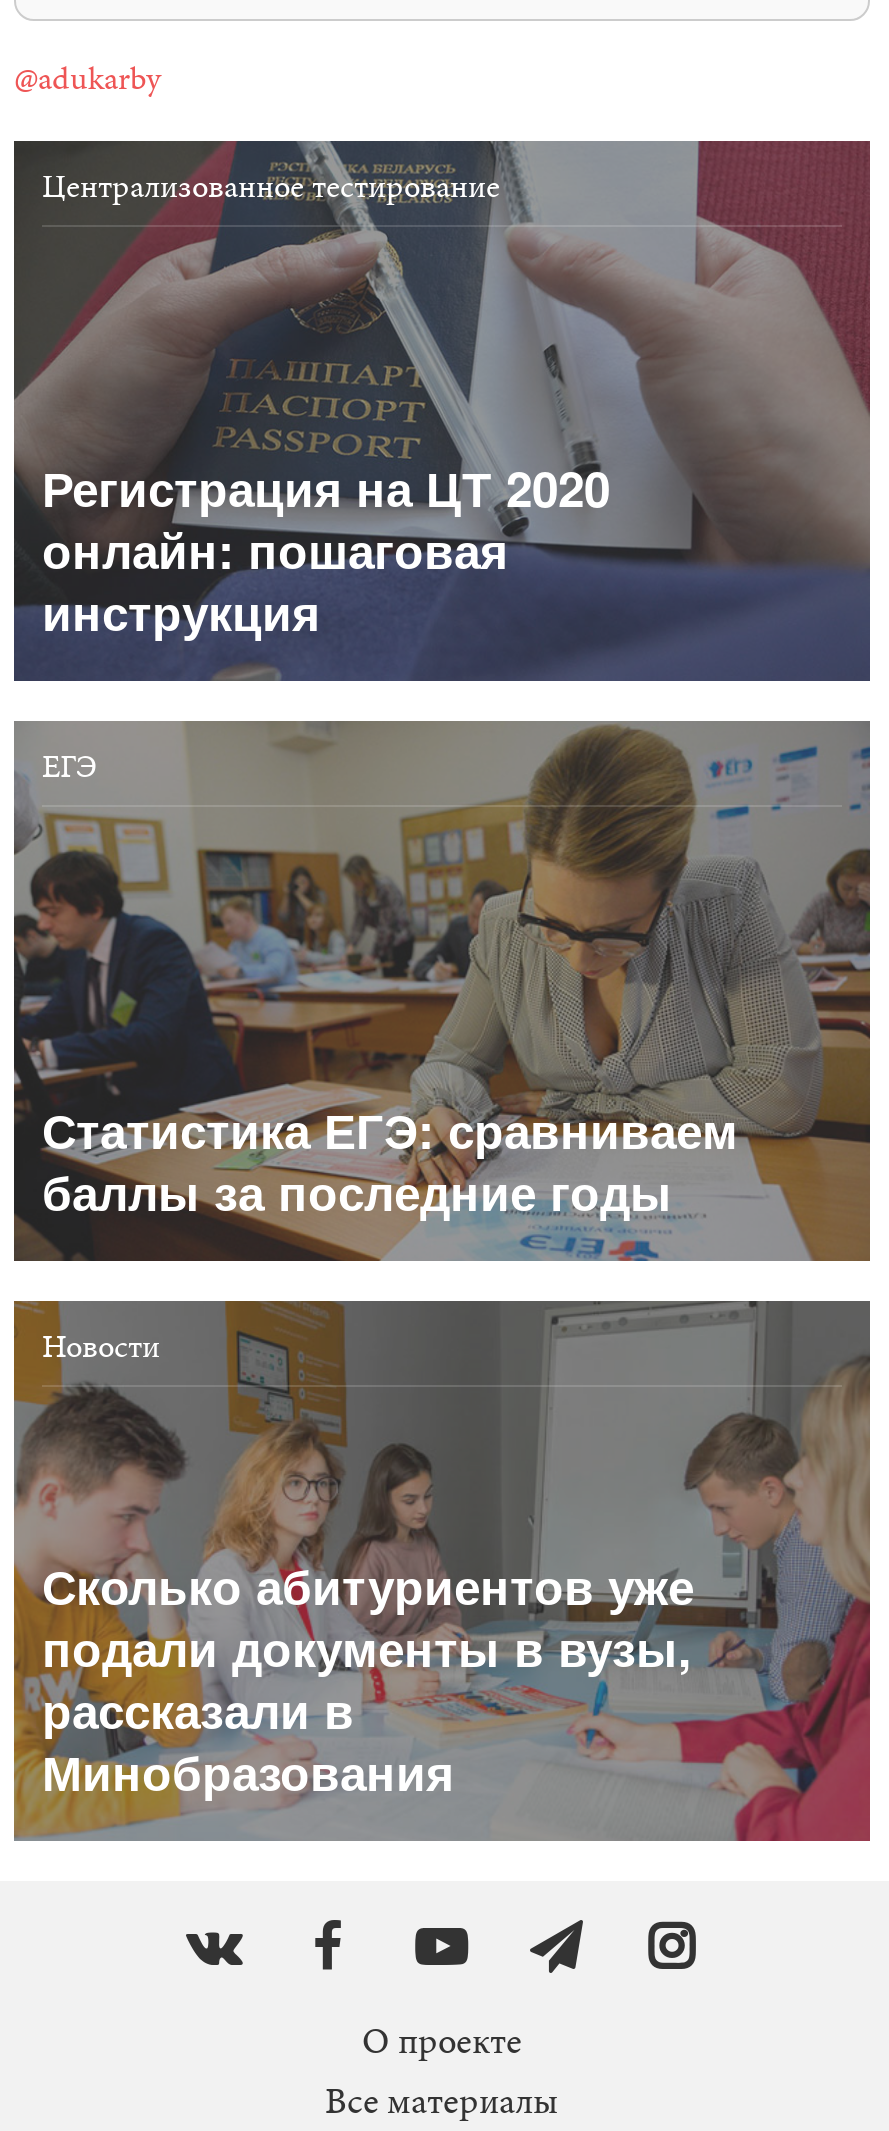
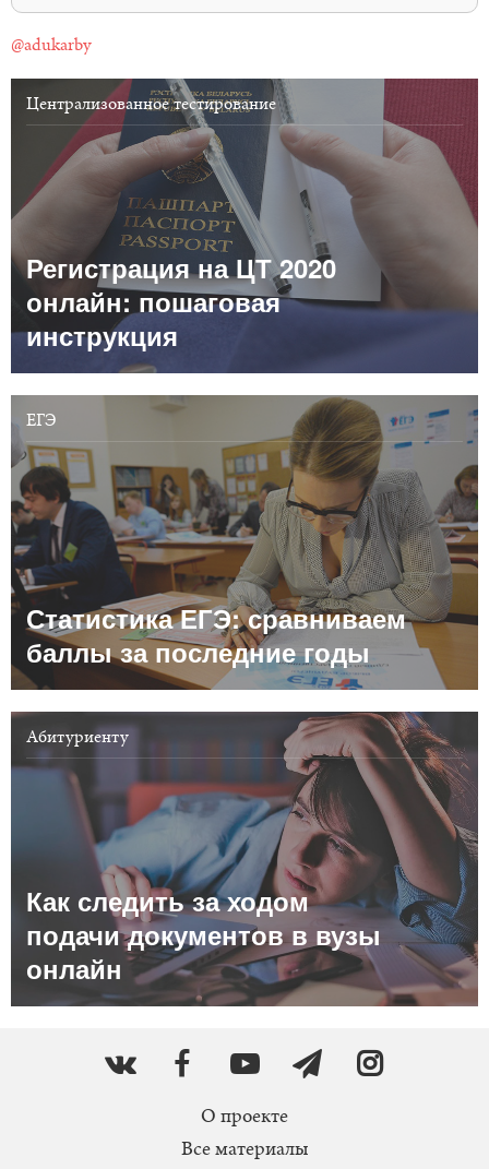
[12,1301,872,1841] [image] | Новости -> [10,712,479,1006] [image] | Абитуриенту
[42,1552,694,1806] Сколько абитуриентов уже | подали документы в вузы, | рассказали в | Минобразования -> [26,882,381,987] Как следить за ходом | подачи документов в вузы | онлайн

